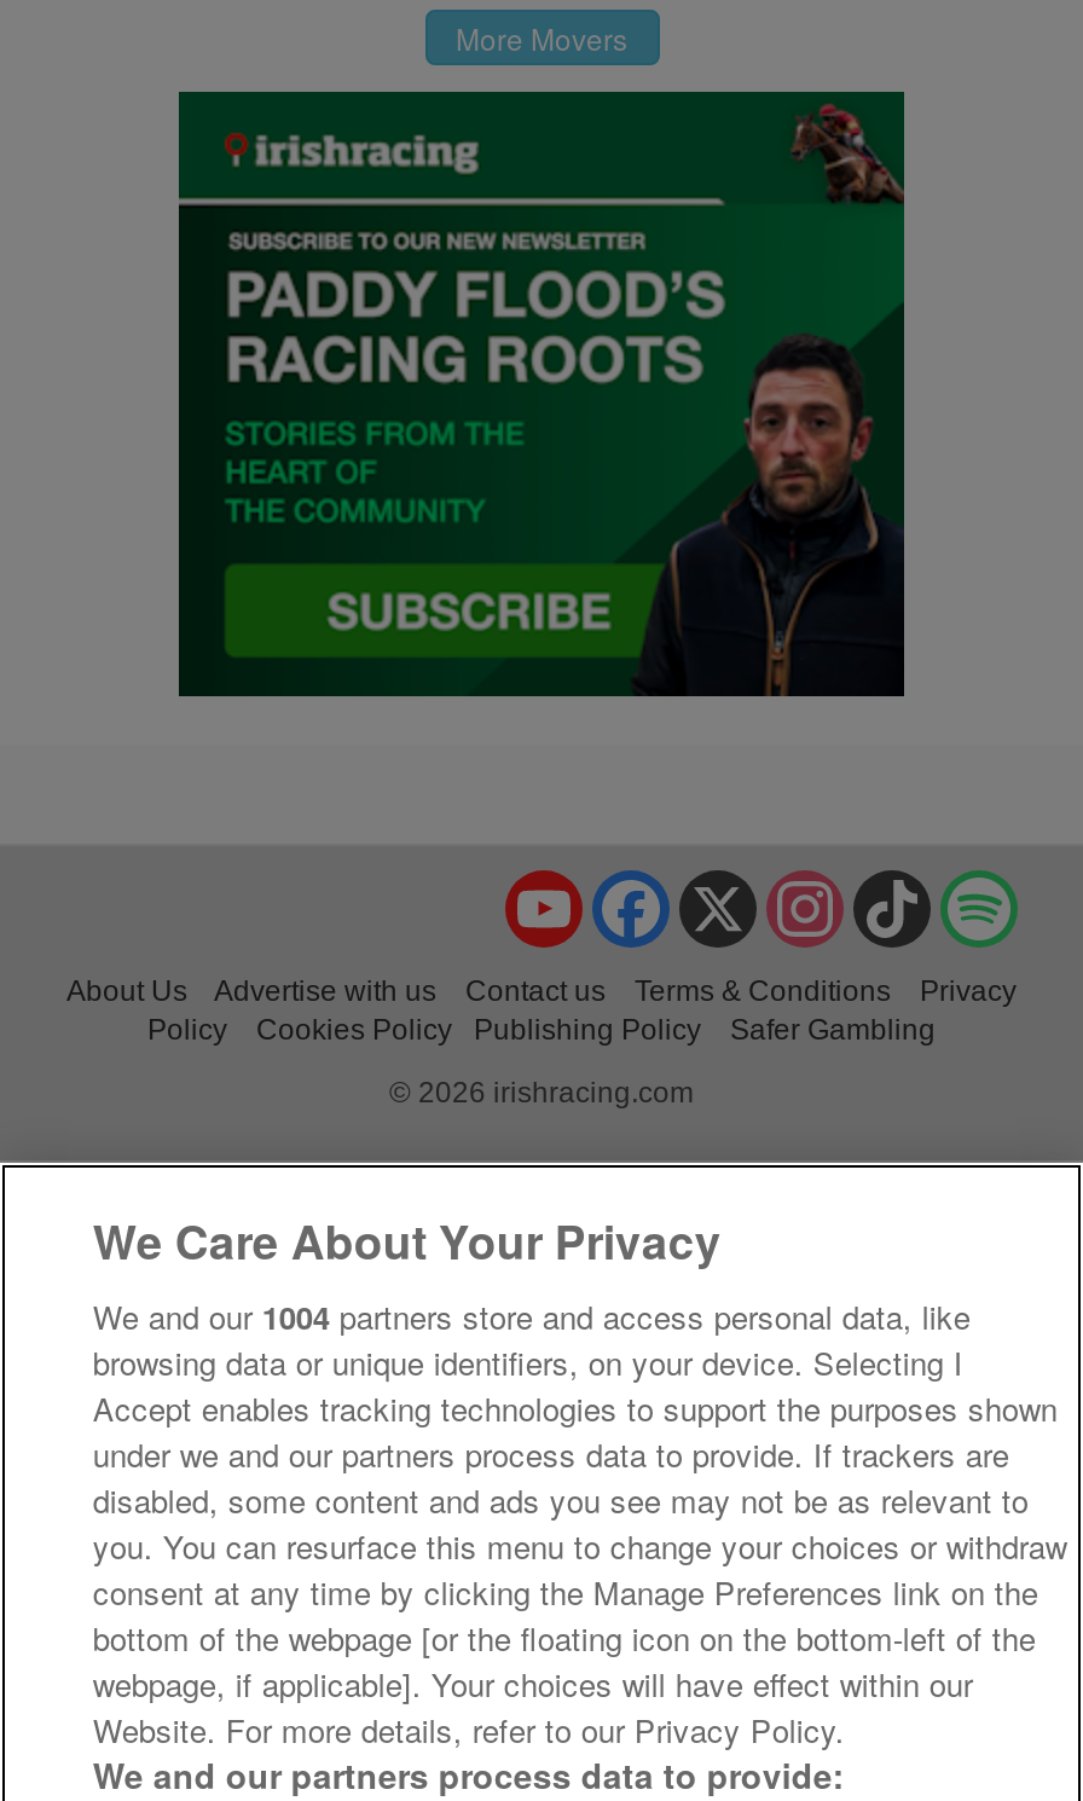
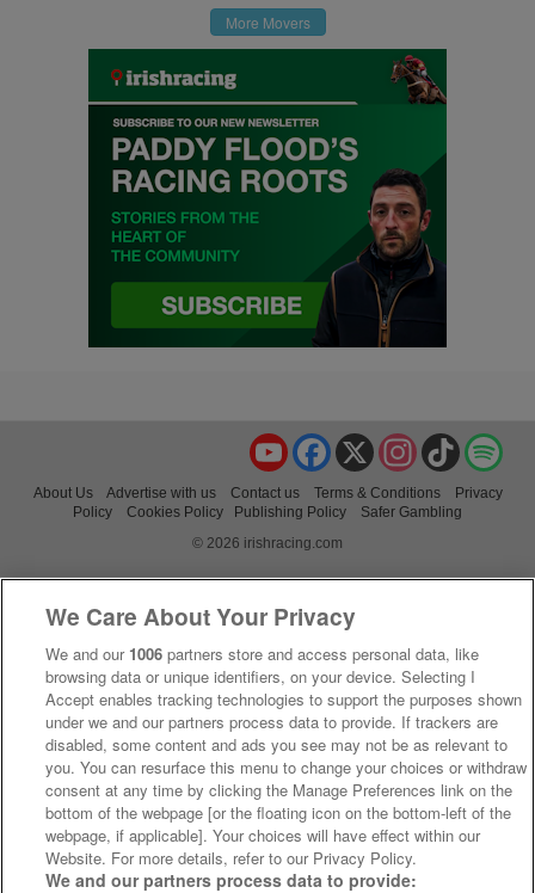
[93,1293,970,1339] We and our 1004 partners store and access personal data, like -> [46,642,479,665] We and our 1006 partners store and access personal data, like

